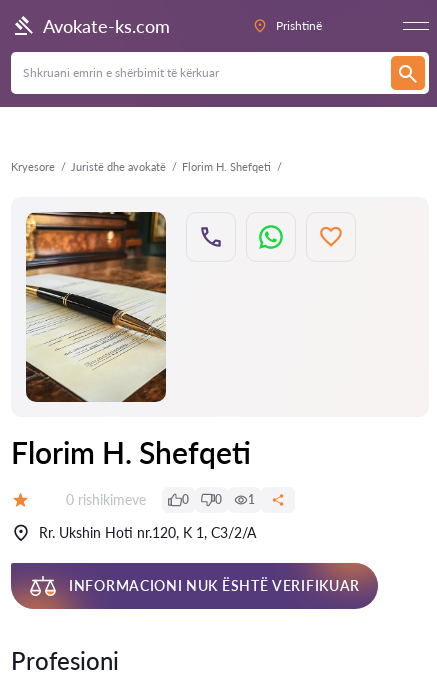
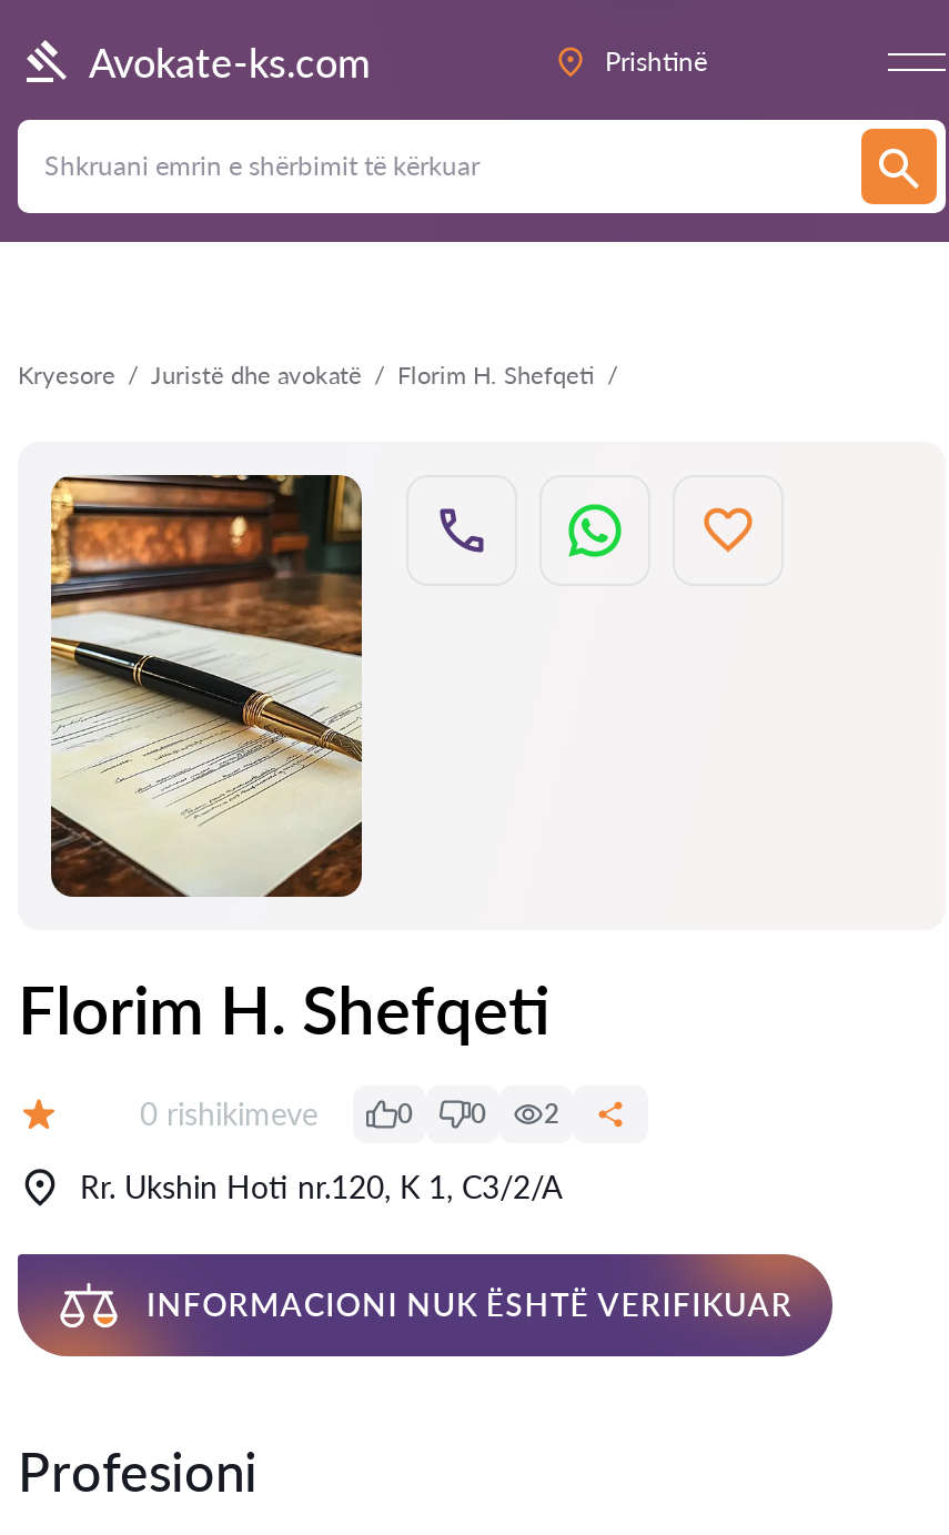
[248,492,255,507] 1 -> [544,1097,559,1130] 2

